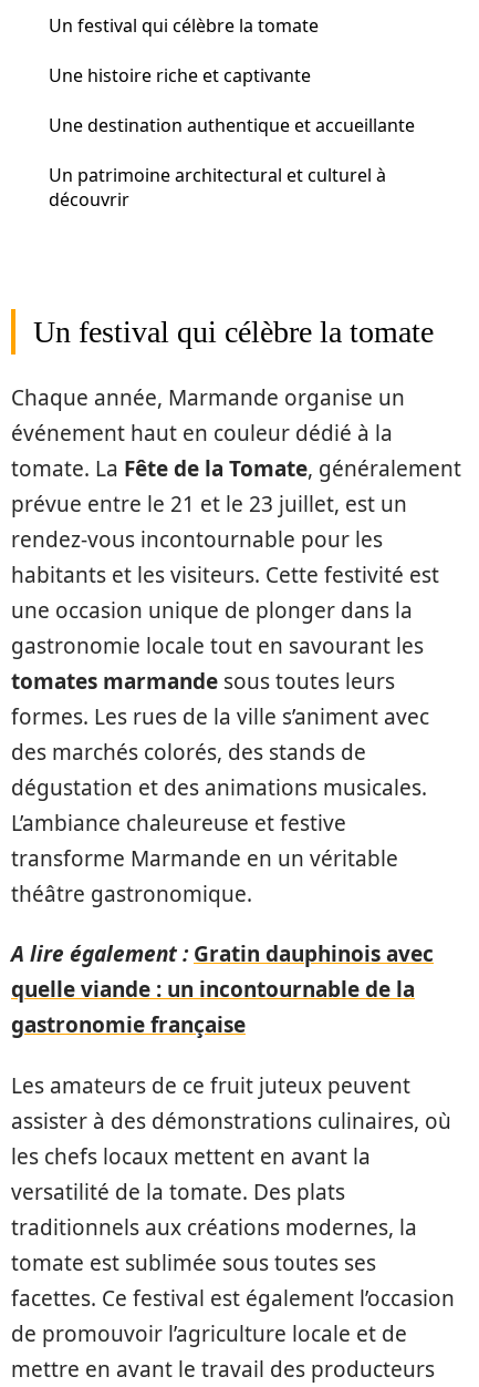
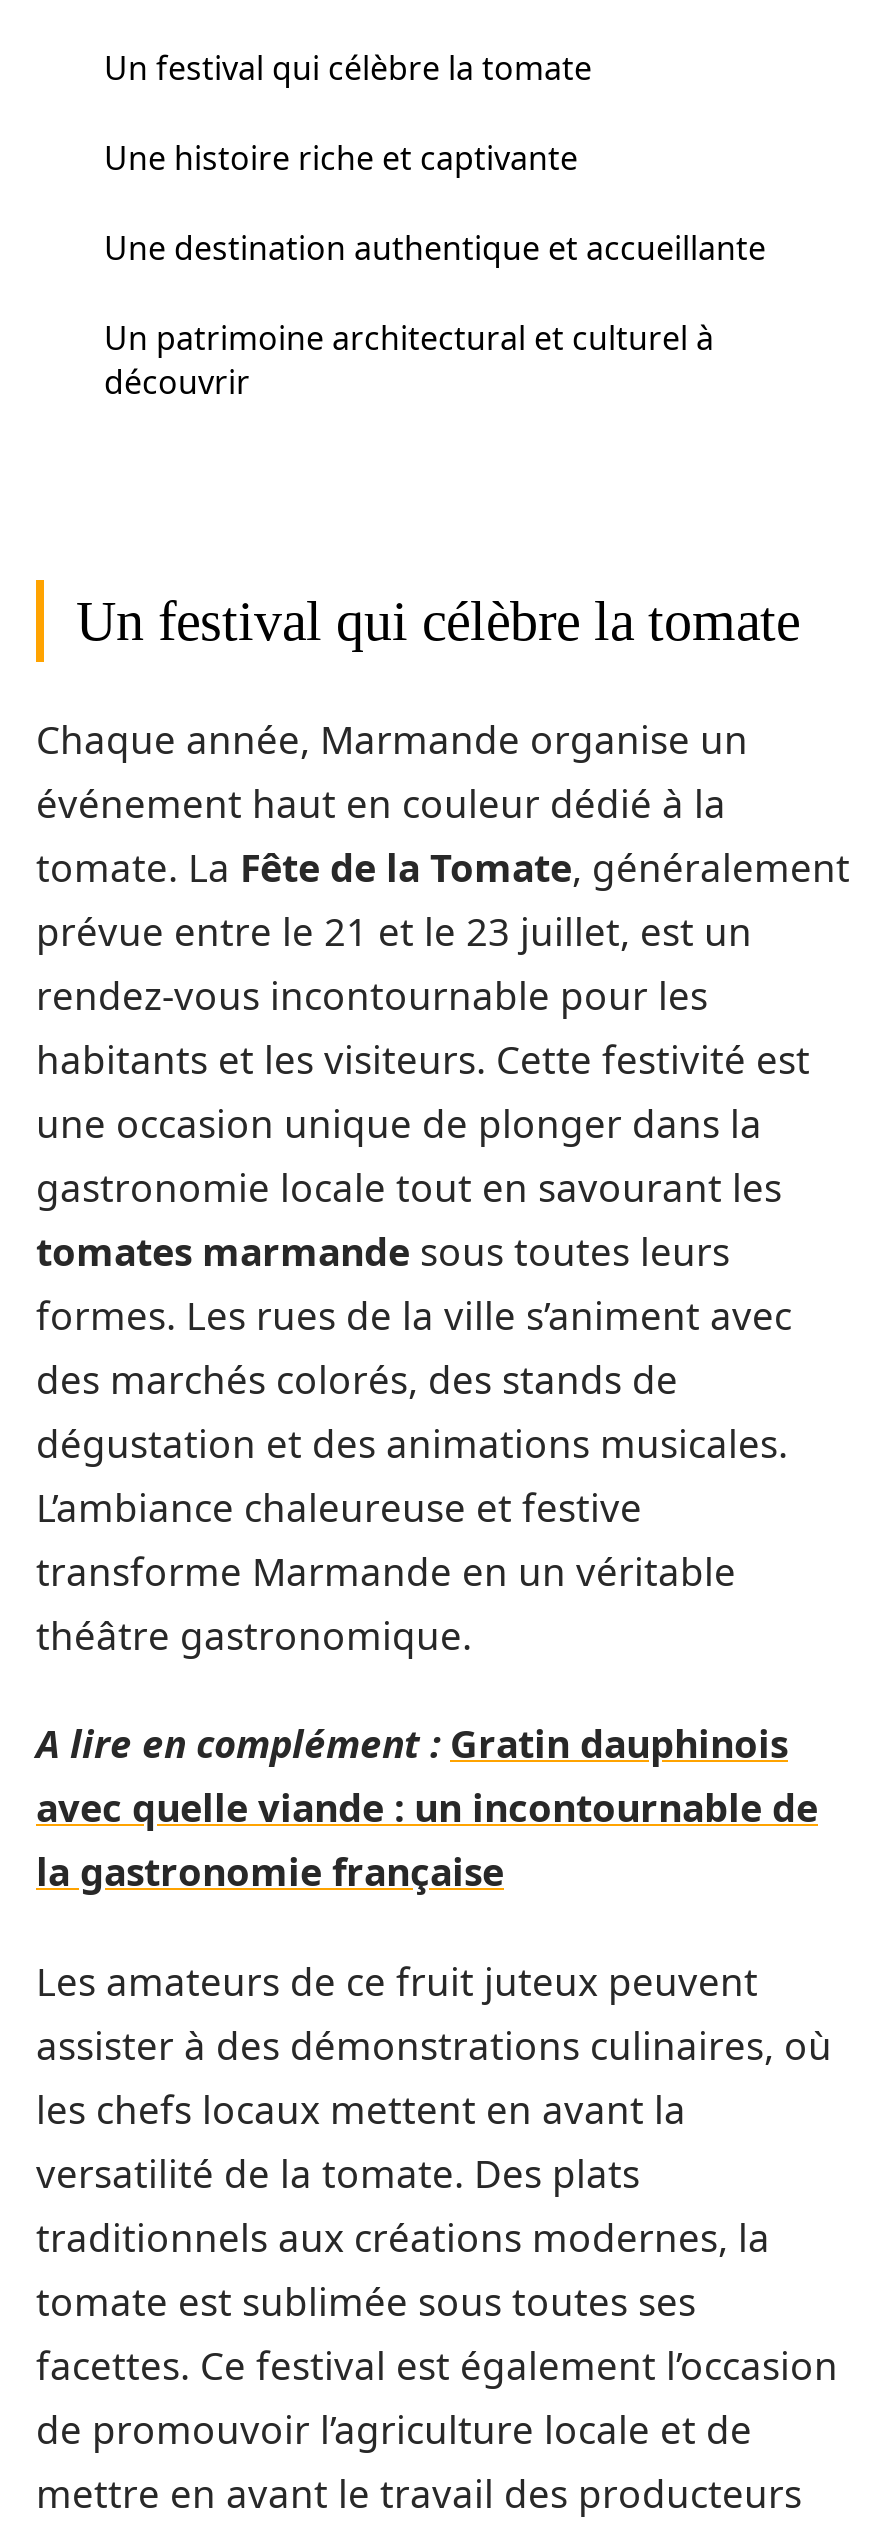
[11,939,434,1039] A lire également : Gratin dauphinois avec | quelle viande : un incontournable de la | gastronomie française -> [36,1718,818,1898] A lire en complément : Gratin dauphinois | avec quelle viande : un incontournable de | la gastronomie française

